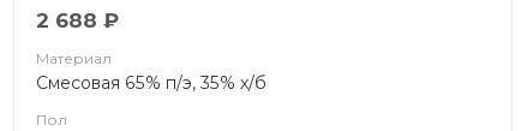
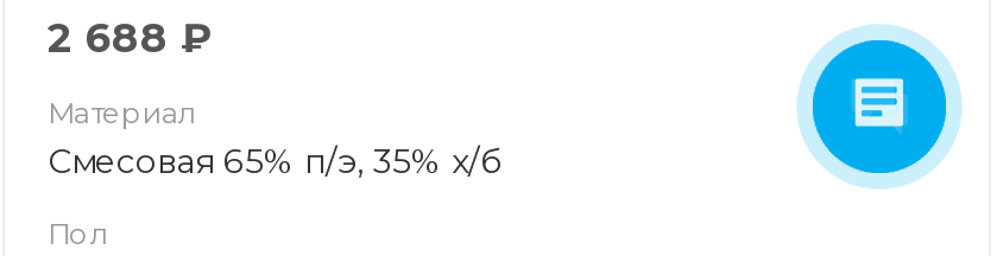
none -> [796,24,963,190] [image]

